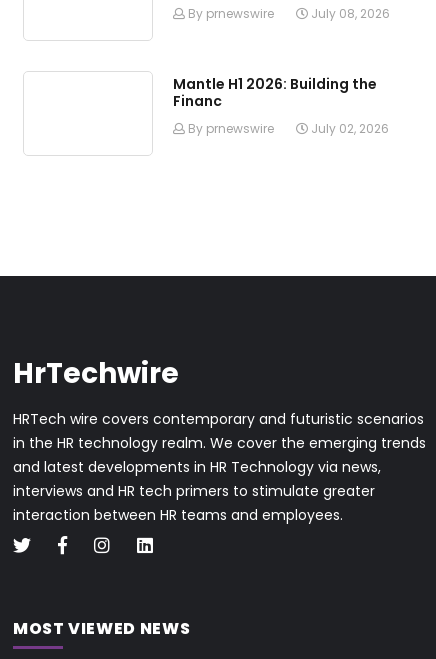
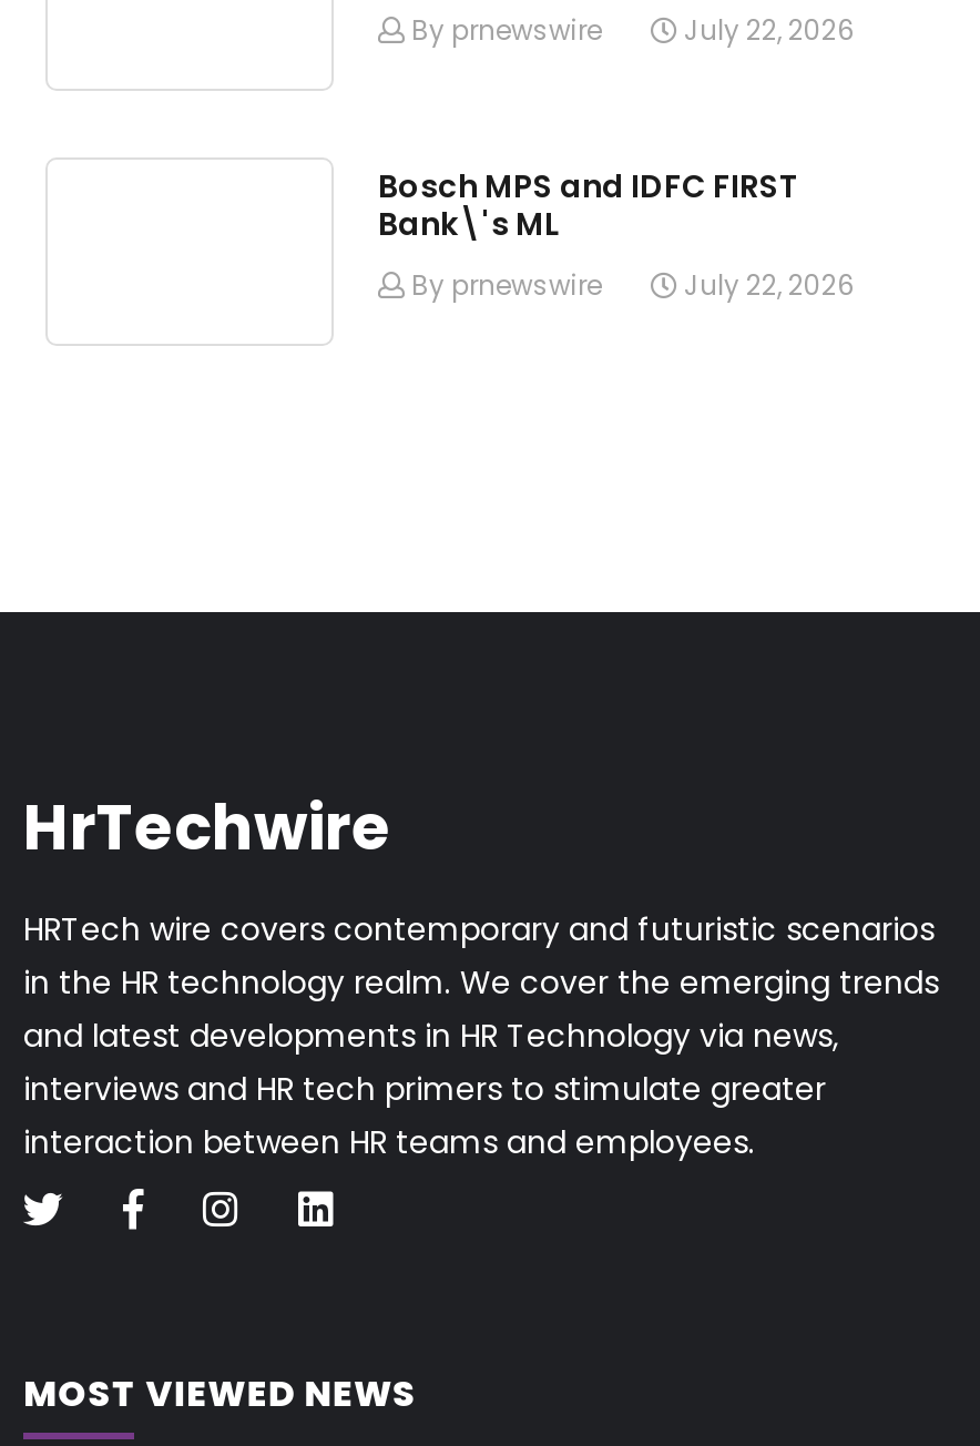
[185,5,390,22] By prnewswire July 08, 2026 -> [405,11,855,48] By prnewswire July 22, 2026
[173,74,377,111] Mantle H1 2026: Building the | Financ -> [378,164,799,246] Bosch MPS and IDFC FIRST | Bank\'s ML
[185,120,389,137] By prnewswire July 02, 2026 -> [405,266,855,303] By prnewswire July 22, 2026

